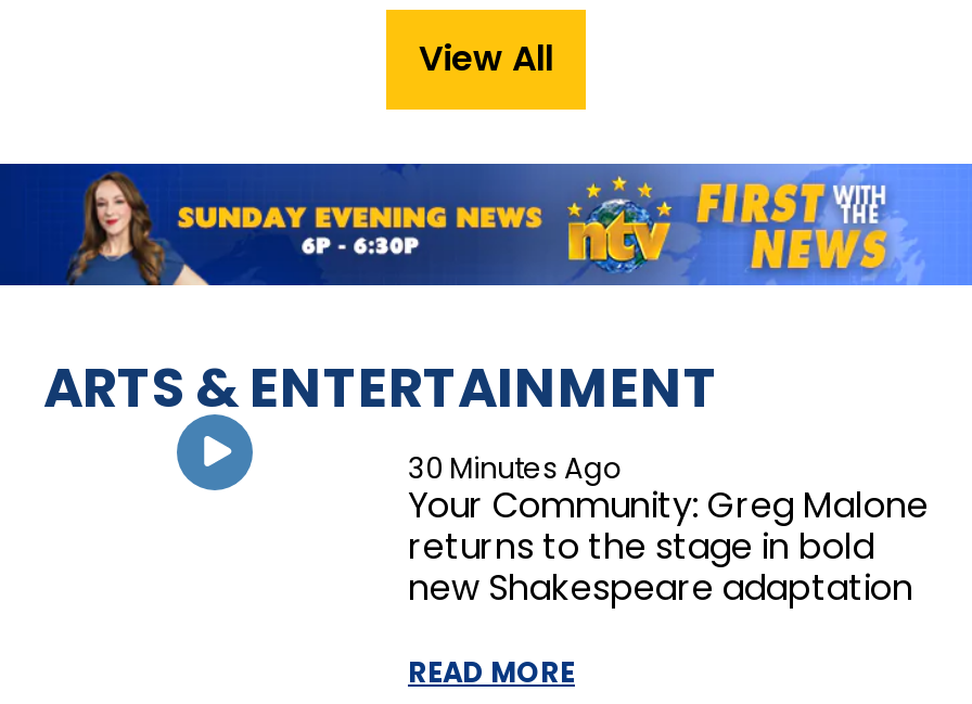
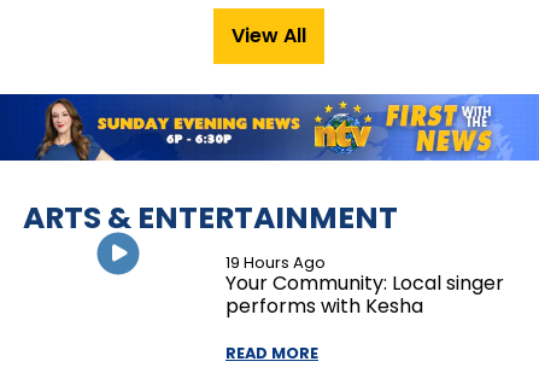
[408,448,929,613] 30 Minutes Ago | Your Community: Greg Malone | returns to the stage in bold | new Shakespeare adaptation -> [225,251,504,320] 19 Hours Ago | Your Community: Local singer | performs with Kesha

